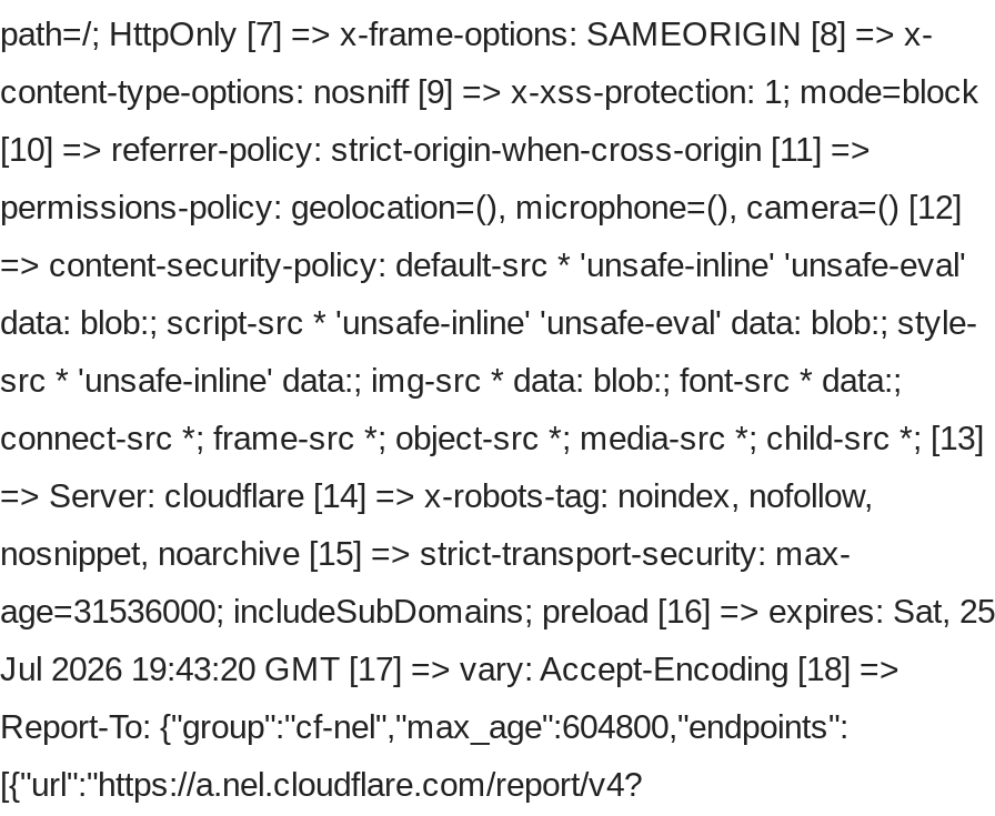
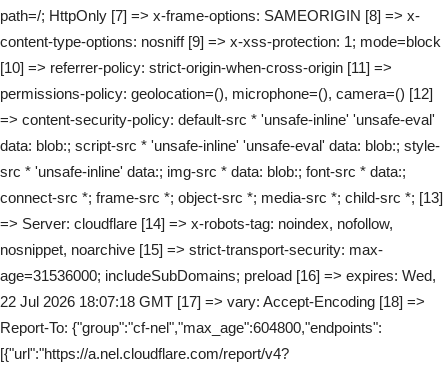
[0,592,995,629] age=31536000; includeSubDomains; preload [16] => expires: Sat, 25 -> [0,267,436,284] age=31536000; includeSubDomains; preload [16] => expires: Wed,
[0,649,899,687] Jul 2026 19:43:20 GMT [17] => vary: Accept-Encoding [18] => -> [0,293,425,310] 22 Jul 2026 18:07:18 GMT [17] => vary: Accept-Encoding [18] =>

